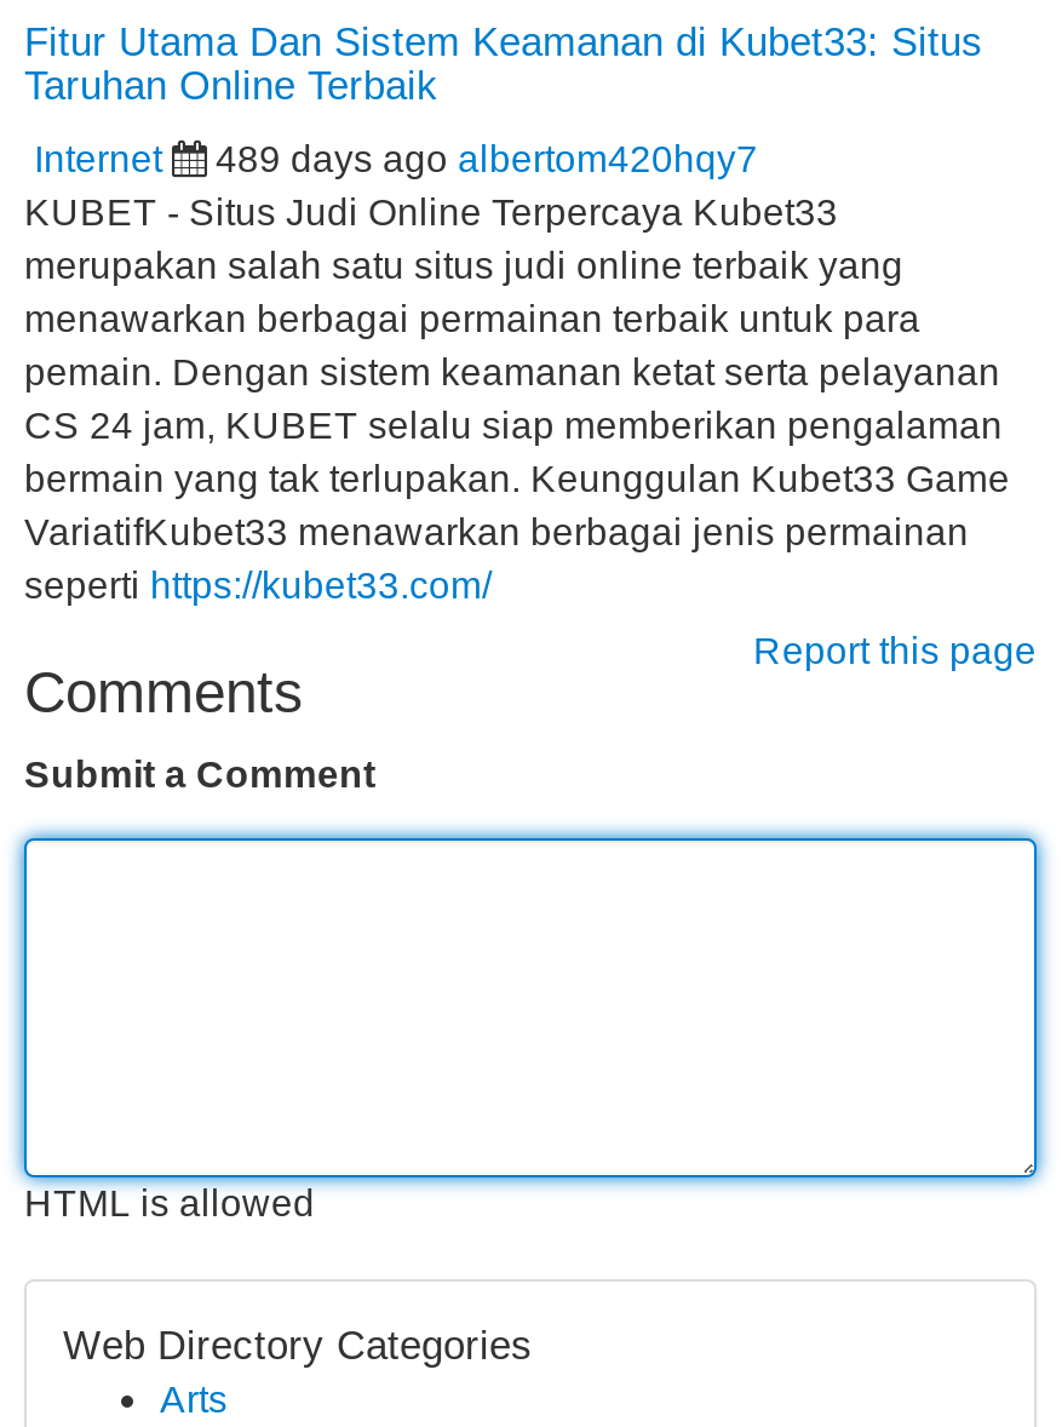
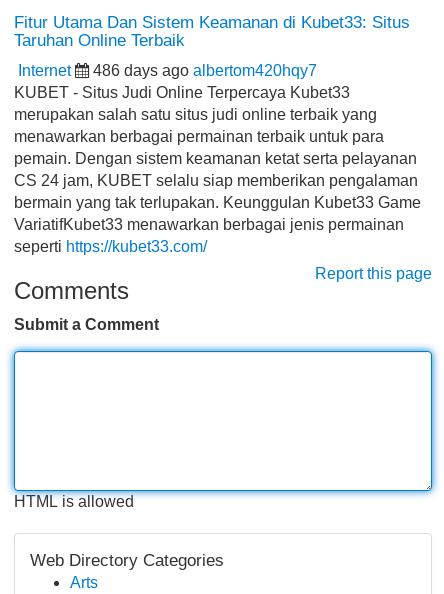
[216,138,758,179] 489 days ago albertom420hqy7 -> [93,62,317,79] 486 days ago albertom420hqy7

